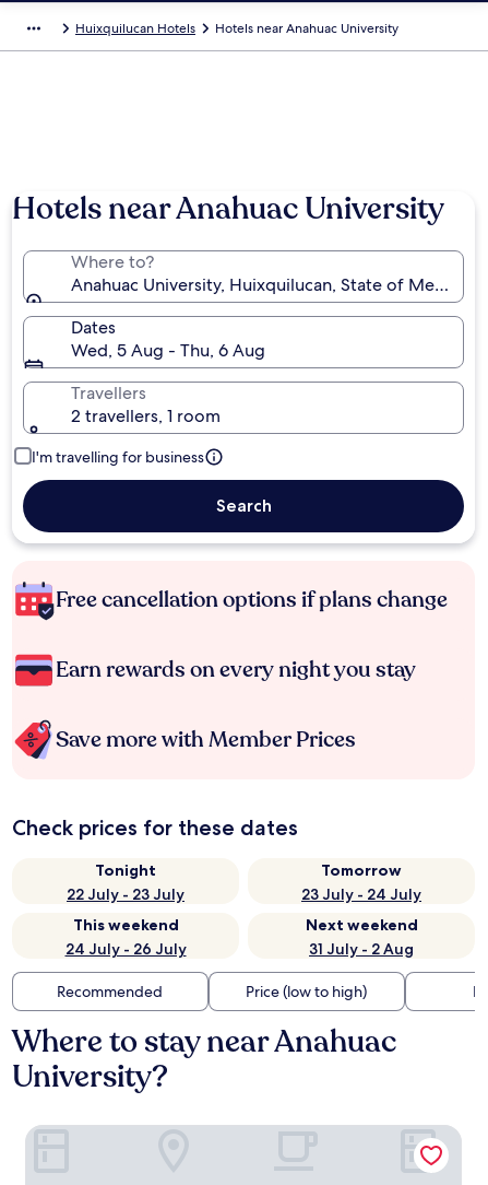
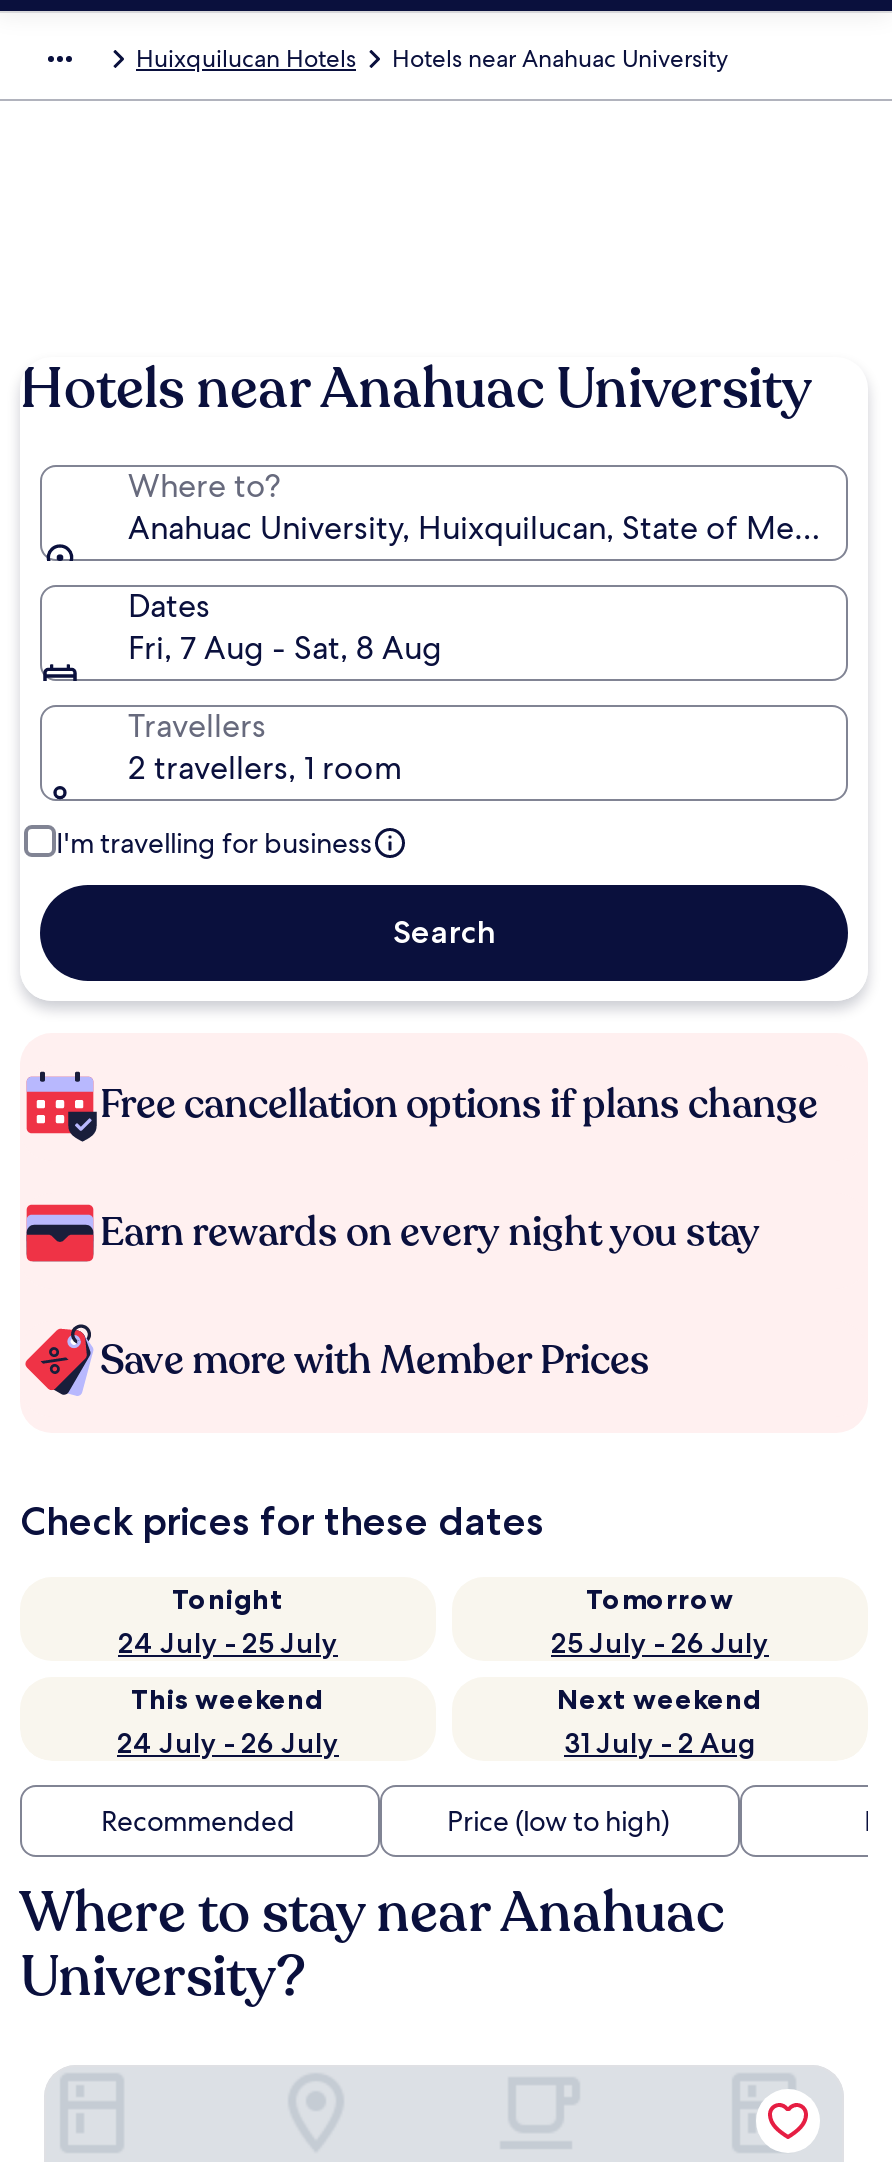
[71,339,265,362] Wed, 5 Aug - Thu, 6 Aug -> [128,627,442,669] Fri, 7 Aug - Sat, 8 Aug
[67,884,185,904] 22 July - 23 July -> [118,1625,338,1661] 24 July - 25 July
[301,884,421,904] 23 July - 24 July -> [551,1625,769,1661] 25 July - 26 July

